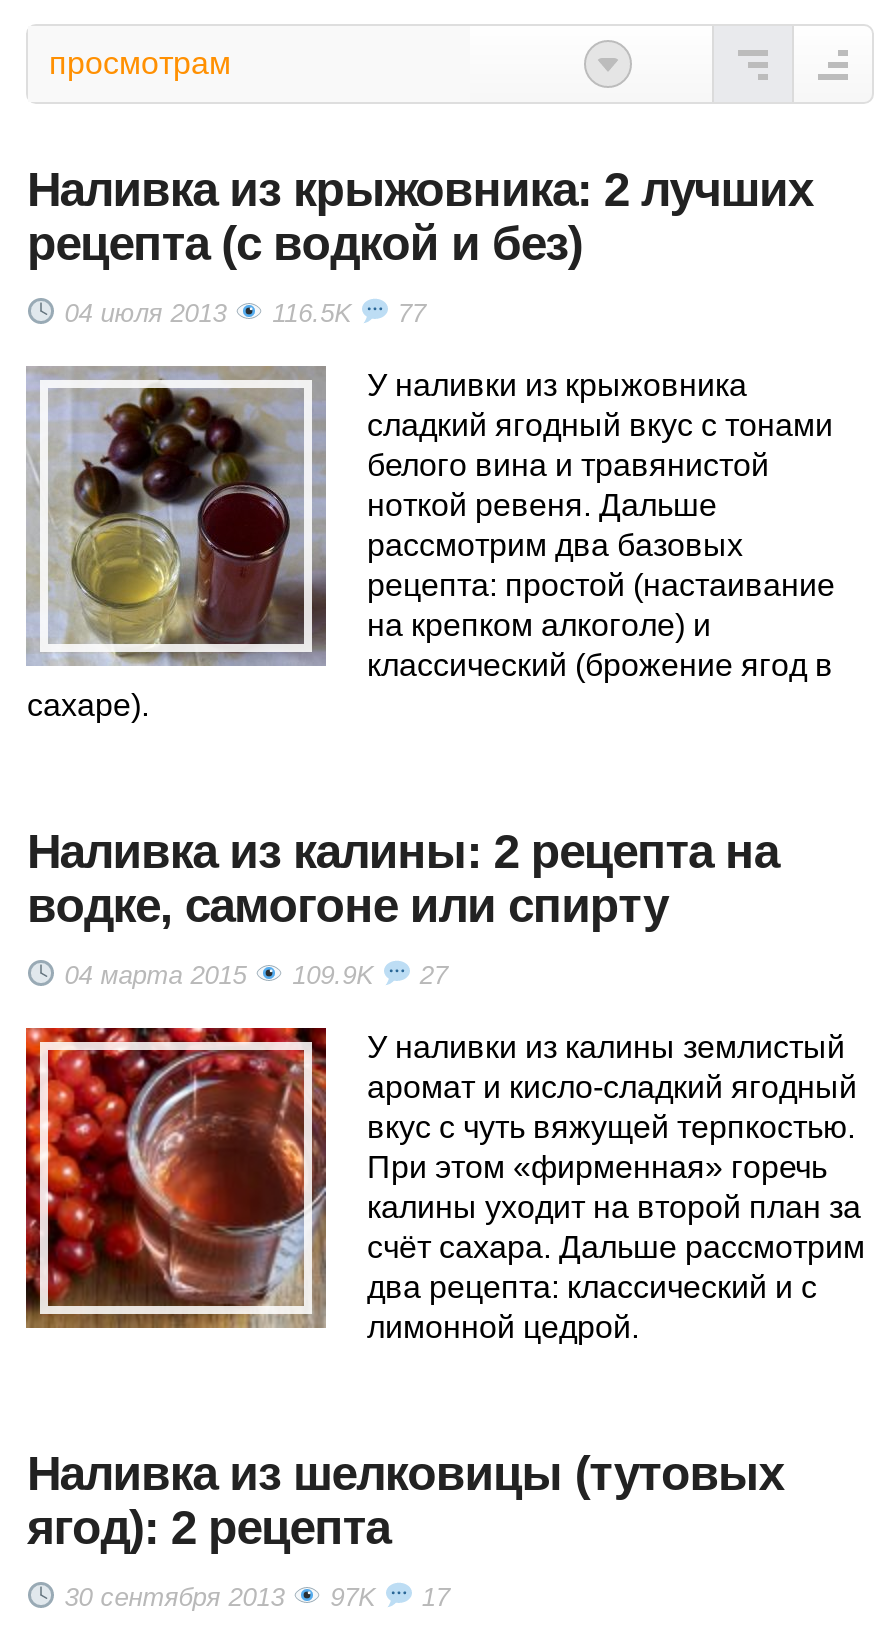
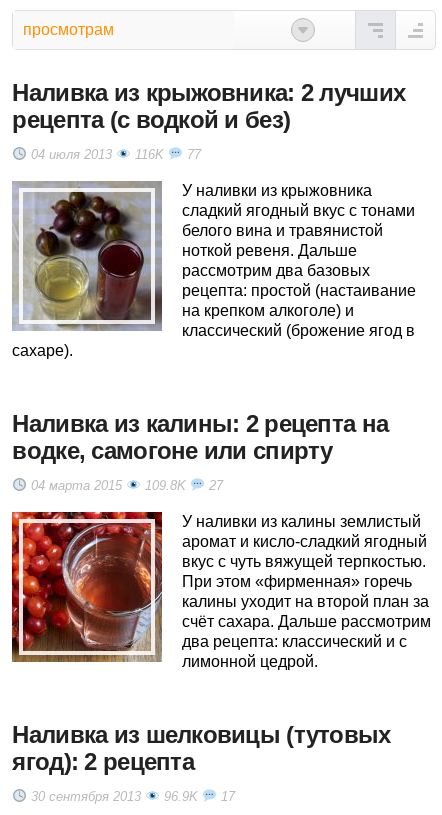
[56,298,426,328] 04 июля 2013 116.5K 77 -> [27,147,201,162] 04 июля 2013 116K 77
[56,960,448,990] 04 марта 2015 109.9K 27 -> [27,478,223,493] 04 марта 2015 109.8K 27
[56,1582,450,1612] 30 сентября 2013 97K 17 -> [27,789,235,804] 30 сентября 2013 96.9K 17

